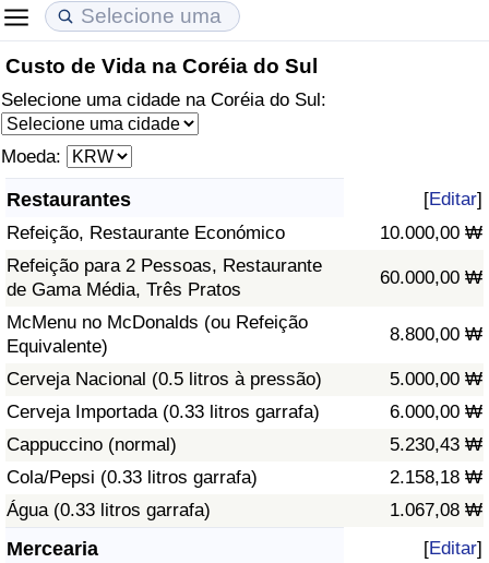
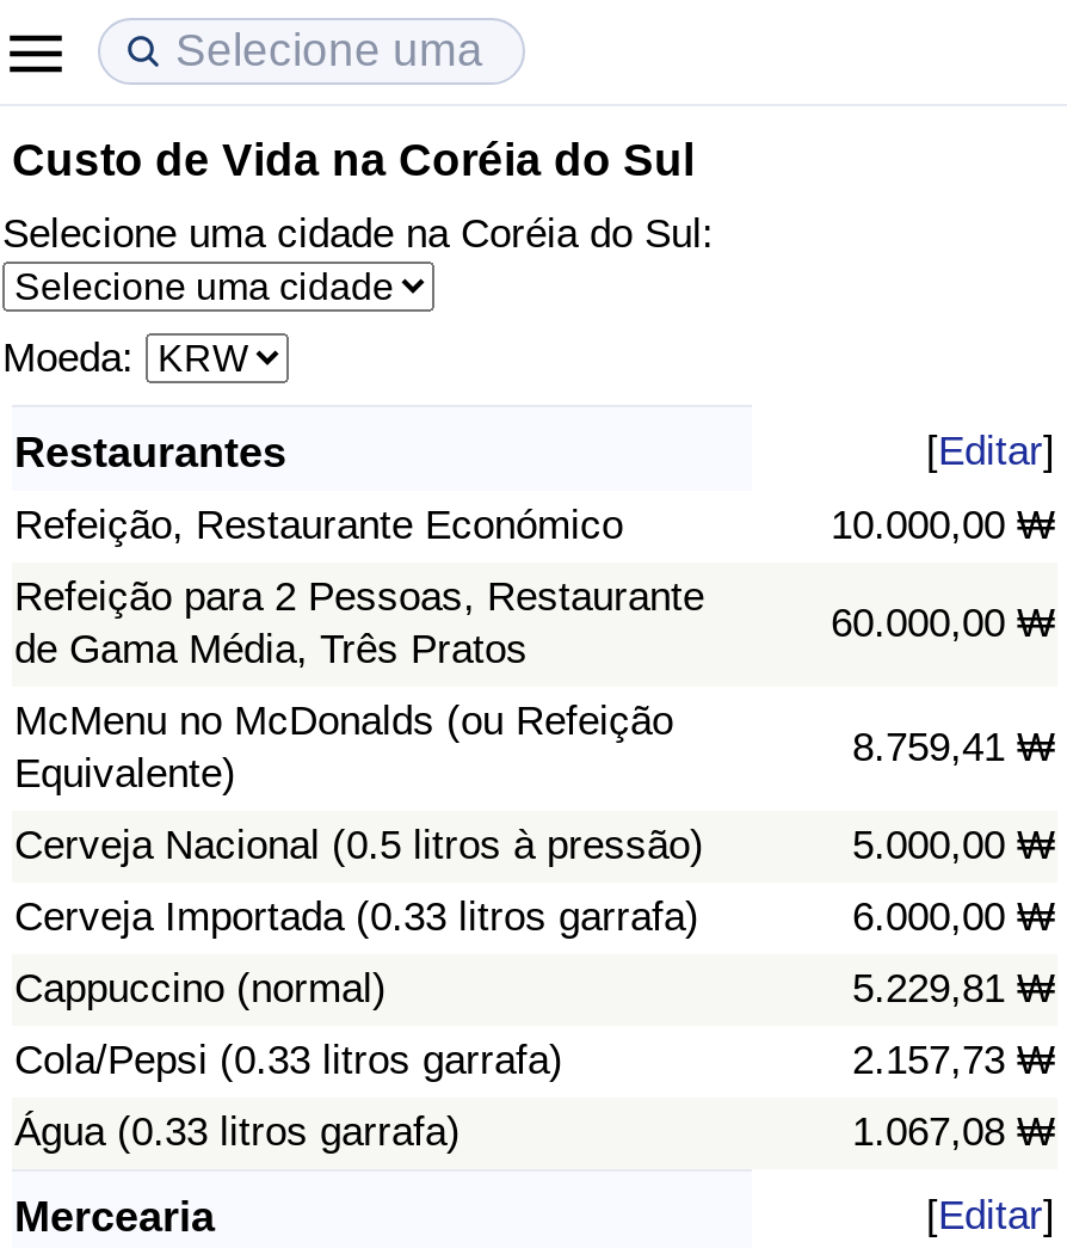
[390,324,482,345] 8.800,00 ₩ -> [852,726,1055,771] 8.759,41 ₩
[390,435,482,455] 5.230,43 ₩ -> [852,967,1055,1012] 5.229,81 ₩
[390,467,482,488] 2.158,18 ₩ -> [852,1039,1055,1084] 2.157,73 ₩

